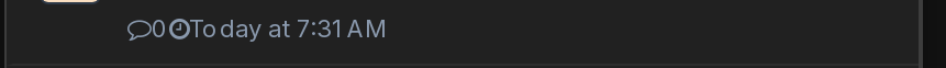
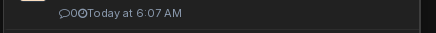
[152,13,387,44] 0 Today at 7:31 AM -> [70,6,182,20] 0 Today at 6:07 AM

